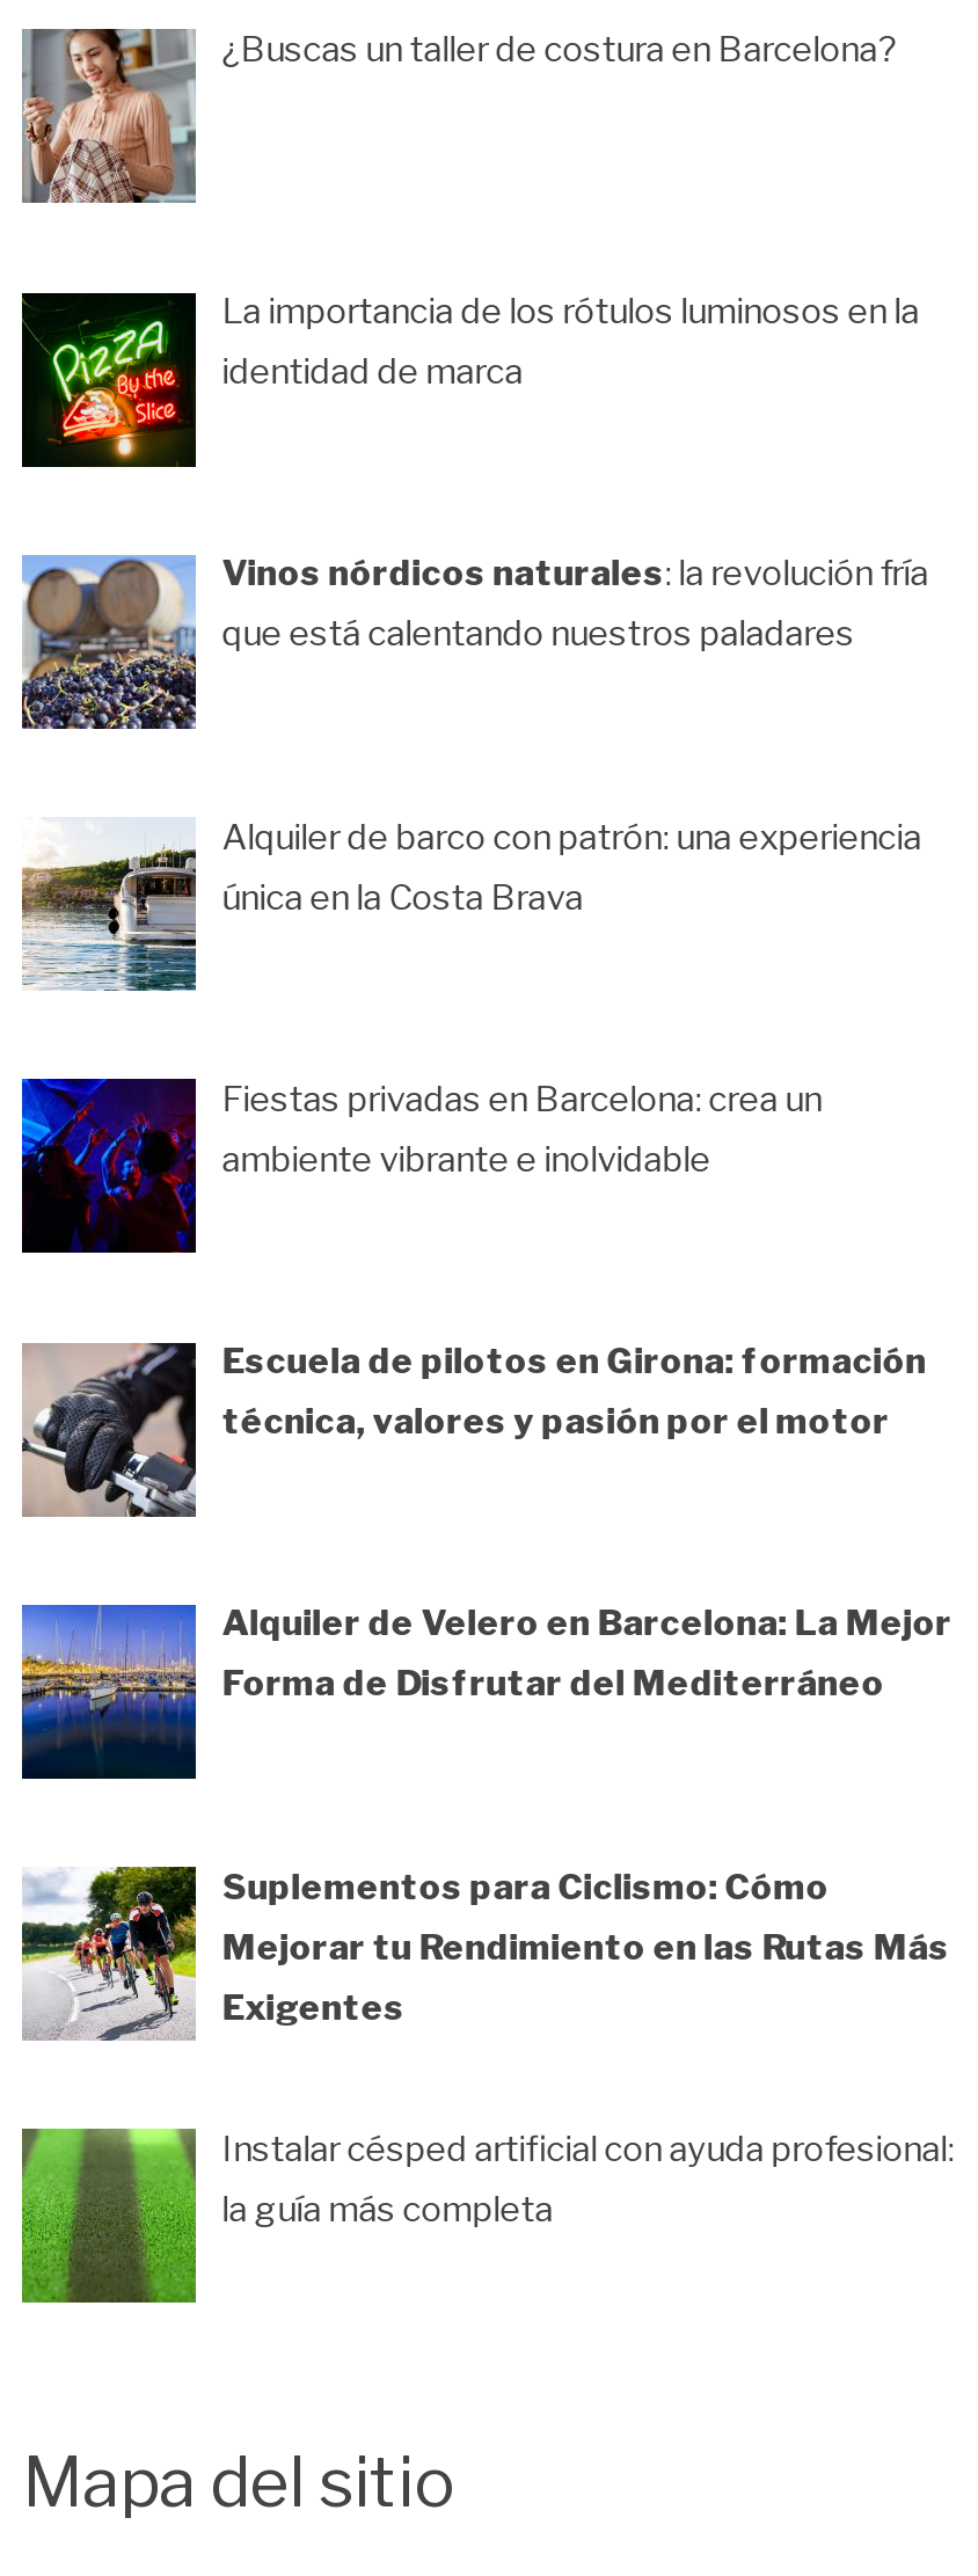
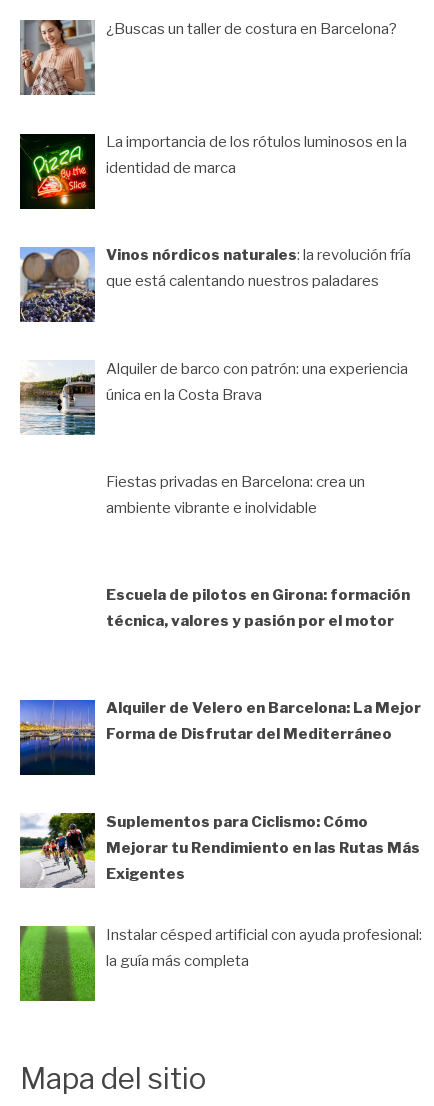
[20,1077,198,1255] [image] -> none
[20,1341,198,1519] [image] -> none

